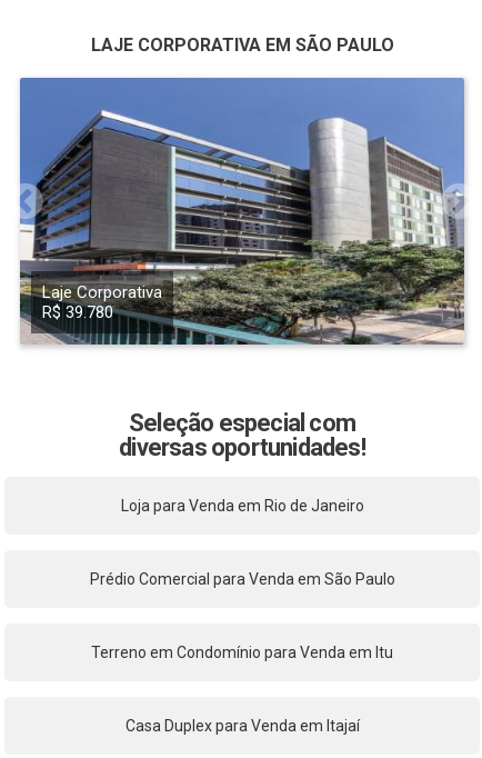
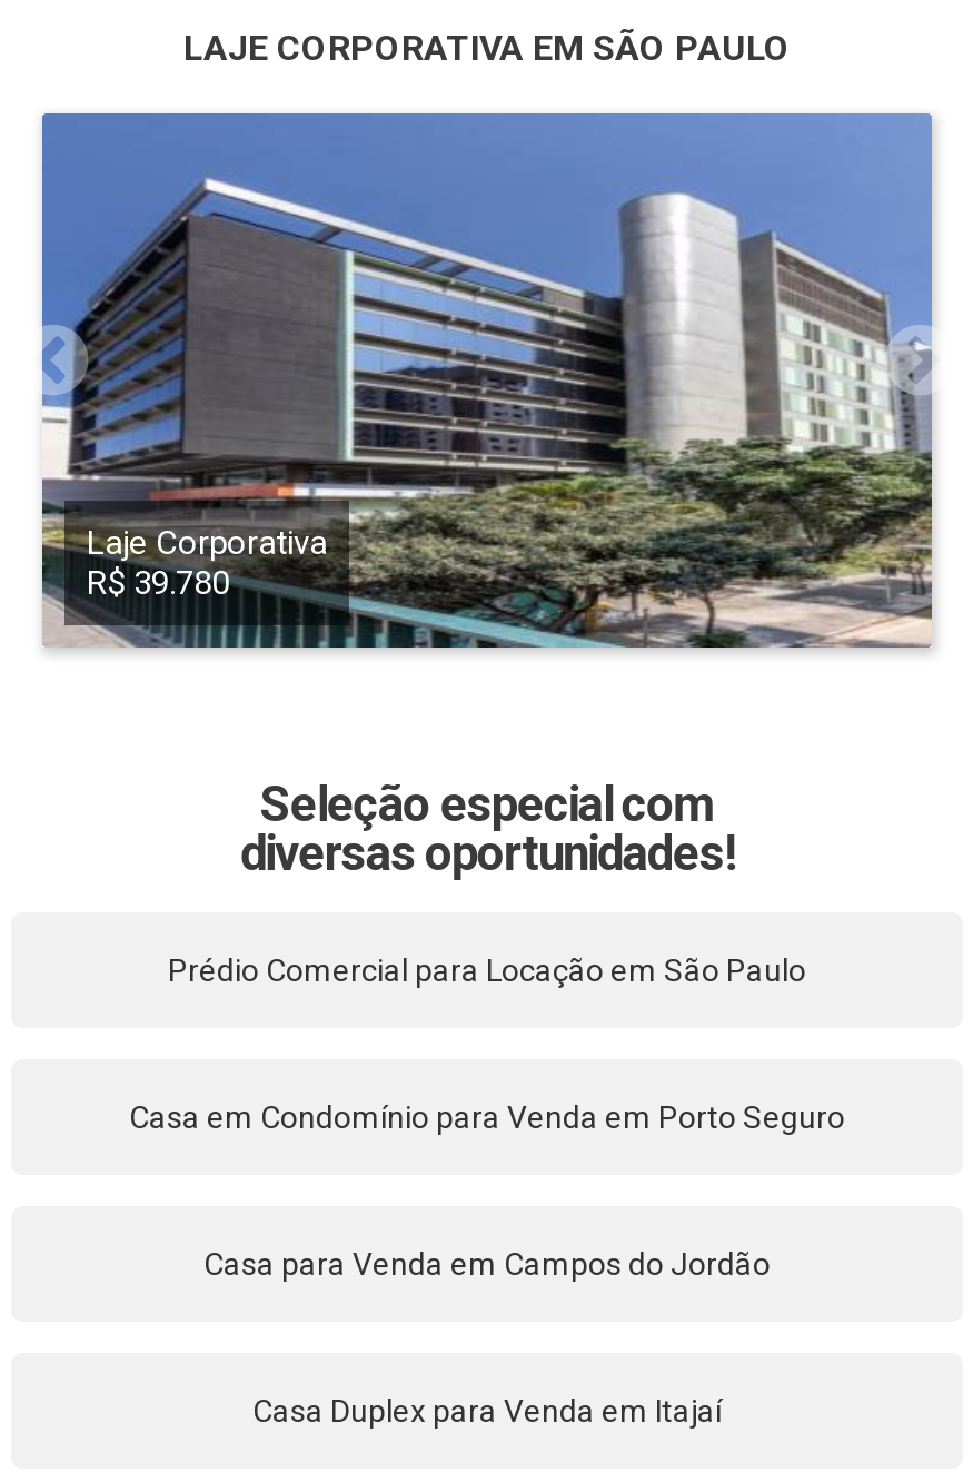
[120,496,364,514] Loja para Venda em Rio de Janeiro -> [168,952,806,987] Prédio Comercial para Locação em São Paulo
[89,570,395,588] Prédio Comercial para Venda em São Paulo -> [129,1098,845,1134] Casa em Condomínio para Venda em Porto Seguro
[91,643,393,661] Terreno em Condomínio para Venda em Itu -> [203,1245,771,1281] Casa para Venda em Campos do Jordão

